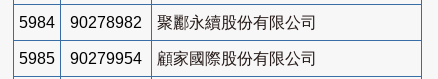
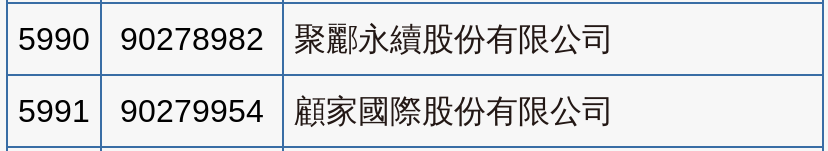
[19,14,317,31] 5984 90278982 聚酈永續股份有限公司 -> [18,22,614,56] 5990 90278982 聚酈永續股份有限公司
[19,50,317,67] 5985 90279954 顧家國際股份有限公司 -> [18,94,614,128] 5991 90279954 顧家國際股份有限公司

